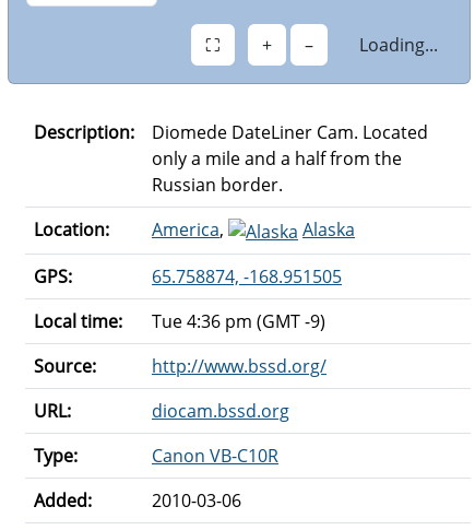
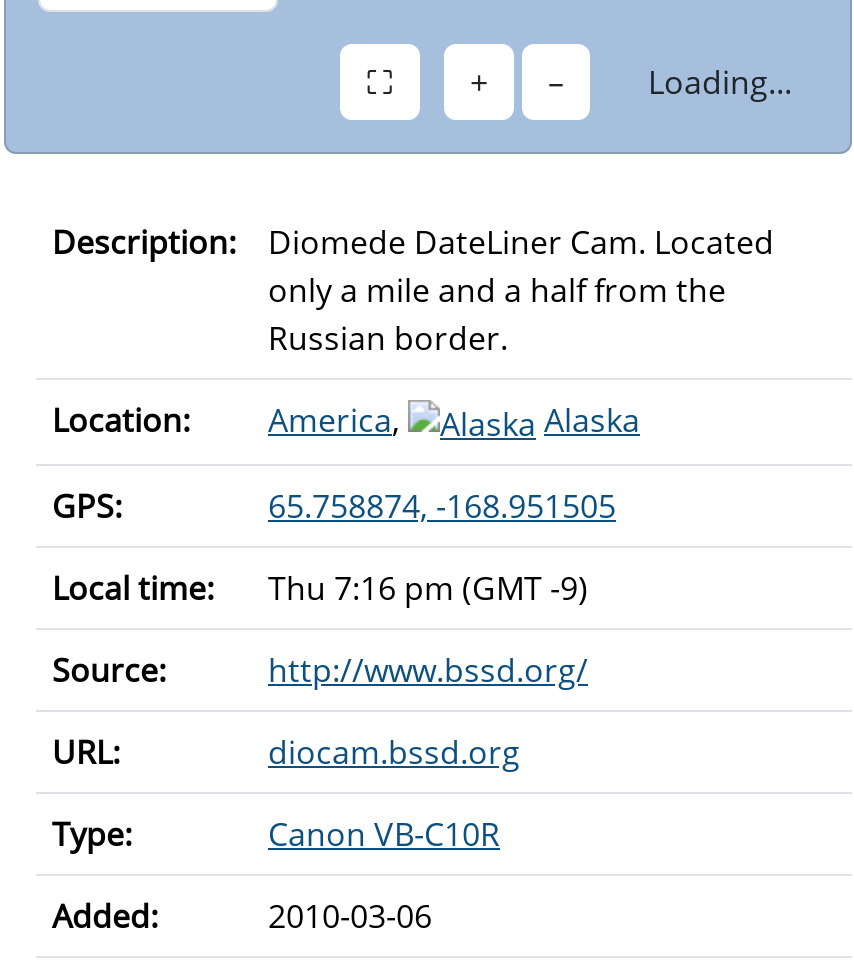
[34,309,325,333] Local time: Tue 4:36 pm (GMT -9) -> [52,566,588,610] Local time: Thu 7:16 pm (GMT -9)

